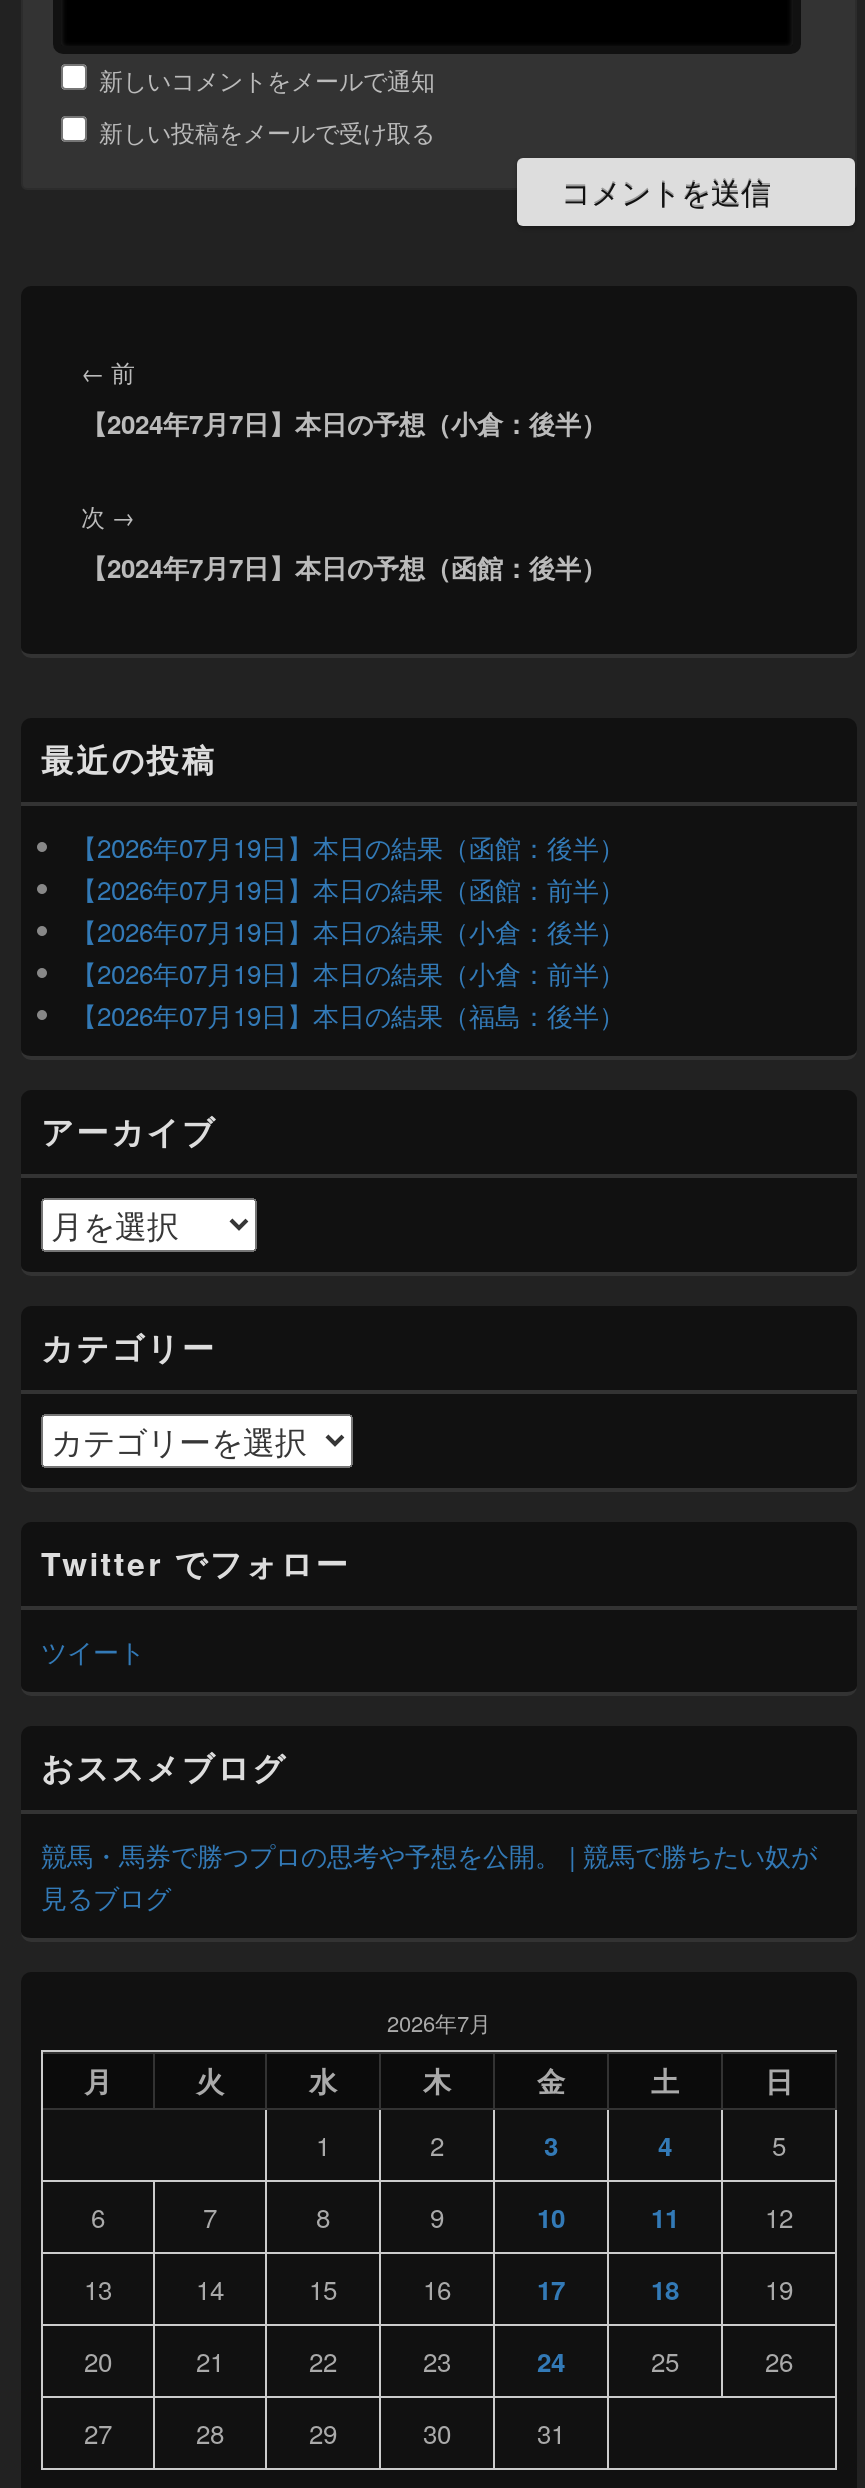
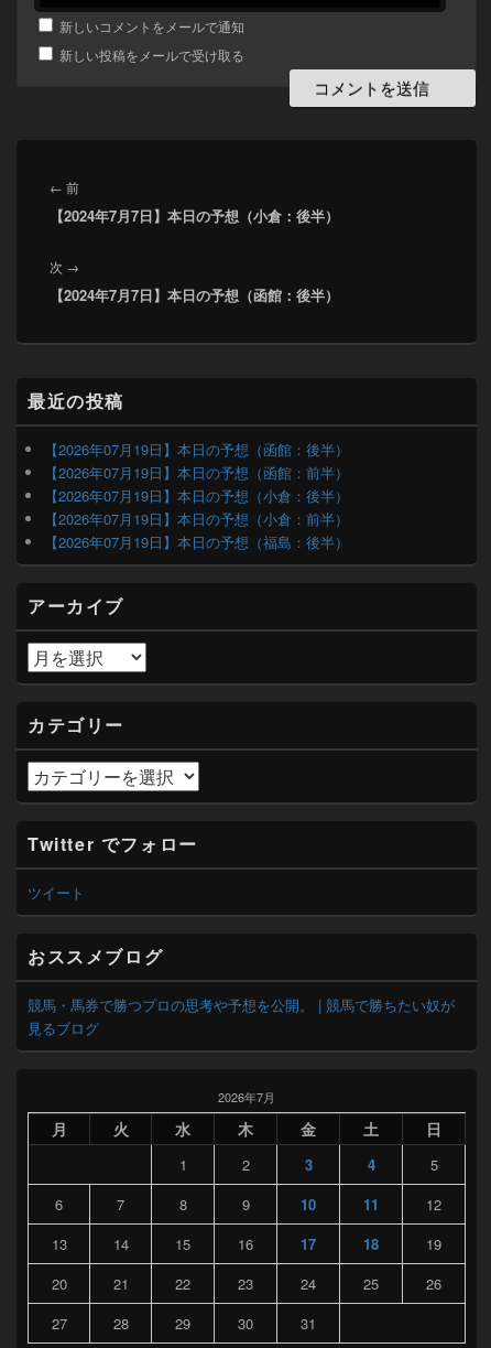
[71,828,625,866] 【2026年07月19日】本日の結果（函館：後半） -> [44,439,349,460] 【2026年07月19日】本日の予想（函館：後半）
[71,870,625,908] 【2026年07月19日】本日の結果（函館：前半） -> [44,462,349,483] 【2026年07月19日】本日の予想（函館：前半）
[71,912,625,950] 【2026年07月19日】本日の結果（小倉：後半） -> [44,485,349,506] 【2026年07月19日】本日の予想（小倉：後半）
[71,954,625,992] 【2026年07月19日】本日の結果（小倉：前半） -> [44,508,349,529] 【2026年07月19日】本日の予想（小倉：前半）
[71,996,625,1034] 【2026年07月19日】本日の結果（福島：後半） -> [44,531,349,552] 【2026年07月19日】本日の予想（福島：後半）

